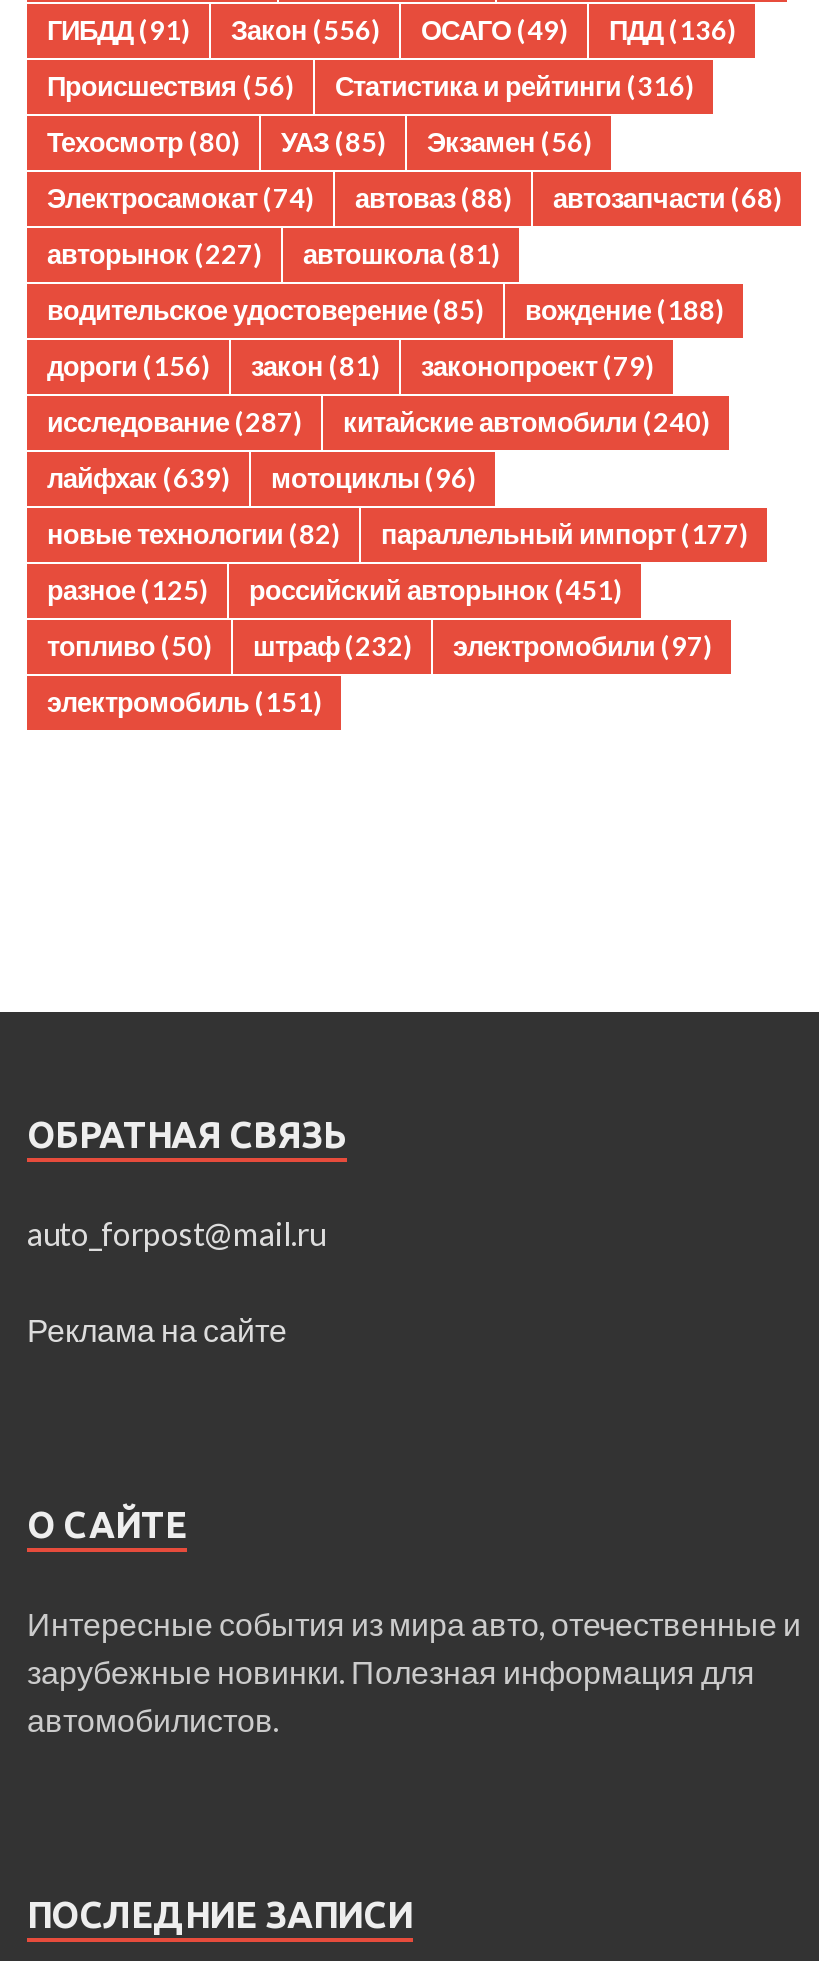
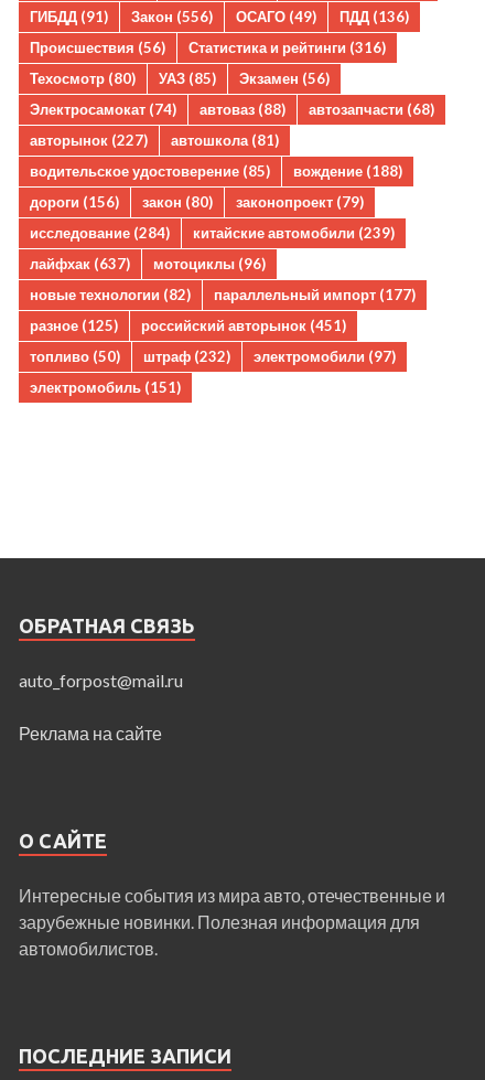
[47,350,653,382] дороги (156) закон (81) законопроект (79) -> [30,193,364,211] дороги (156) закон (80) законопроект (79)
[47,406,301,438] исследование (287) -> [30,224,170,242] исследование (284)
[343,406,709,438] китайские автомобили (240) -> [193,224,395,242] китайские автомобили (239)
[47,462,475,494] лайфхак (639) мотоциклы (96) -> [30,255,266,273] лайфхак (637) мотоциклы (96)

